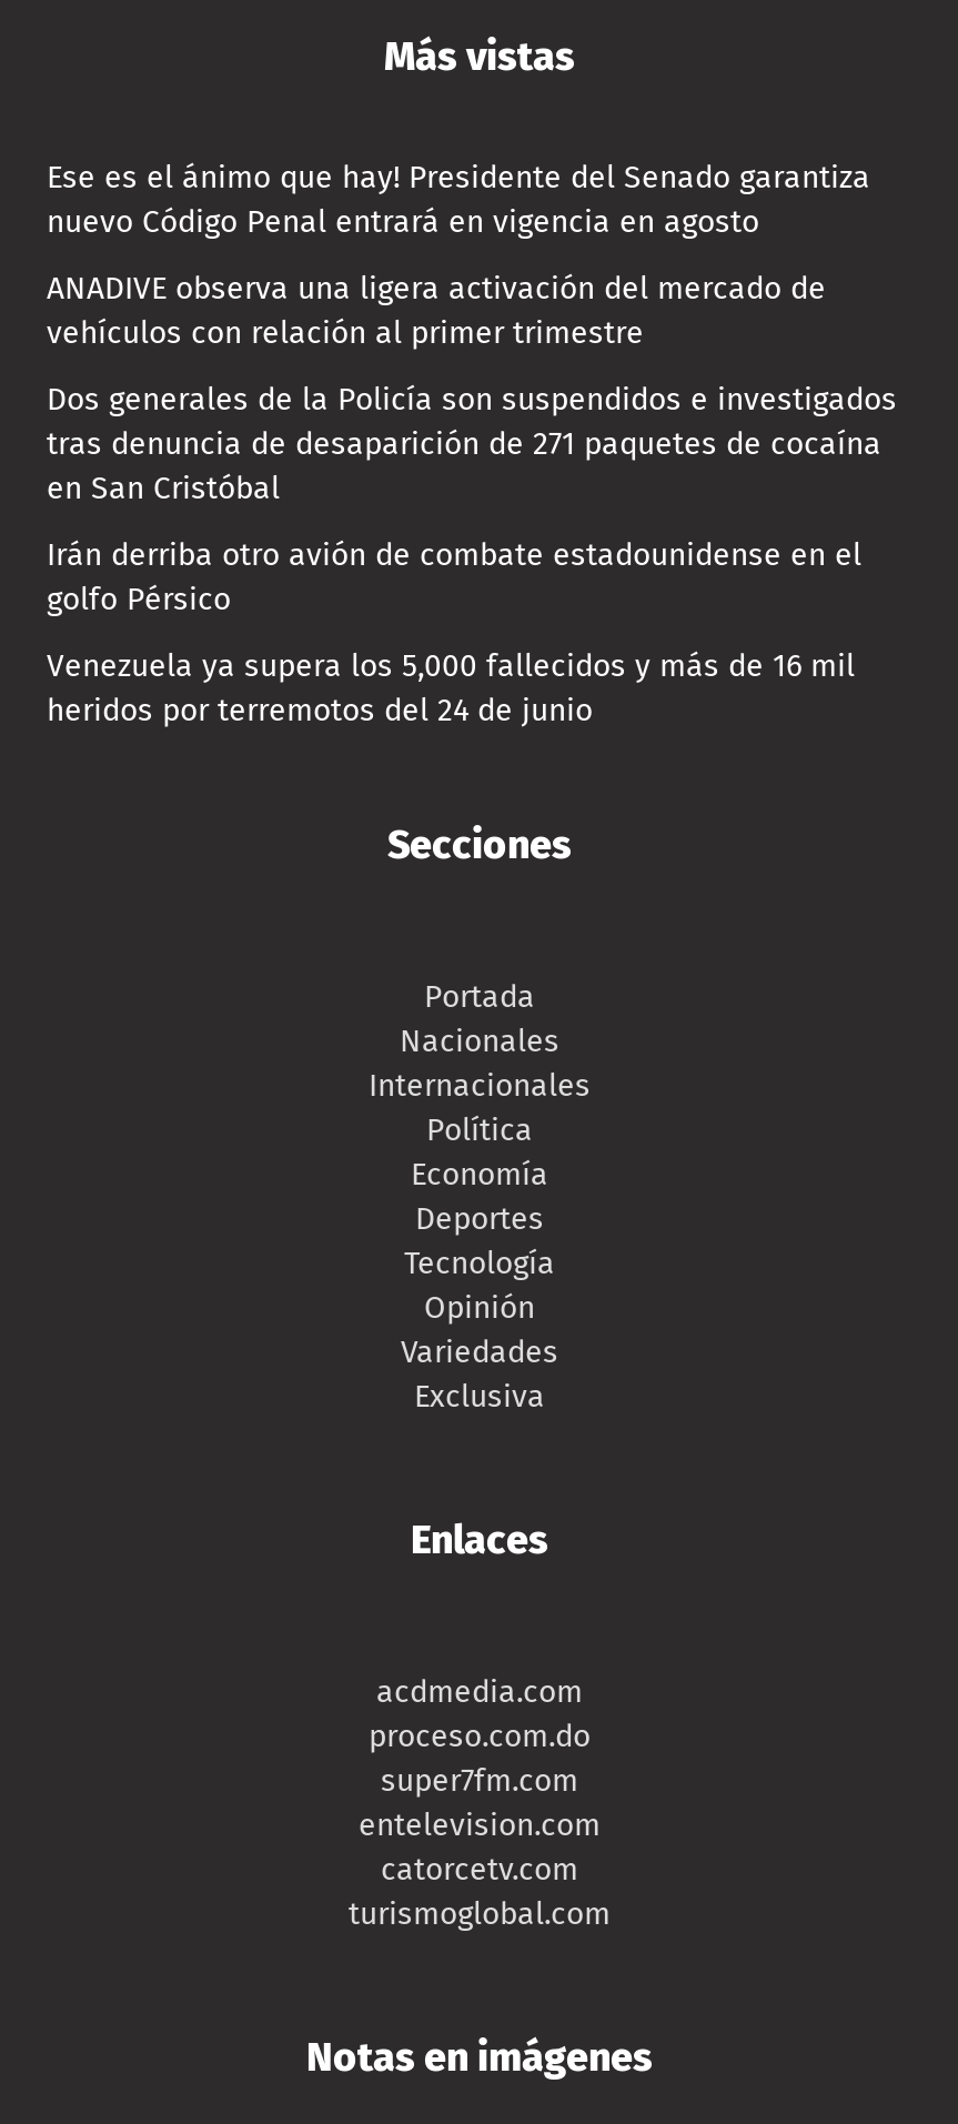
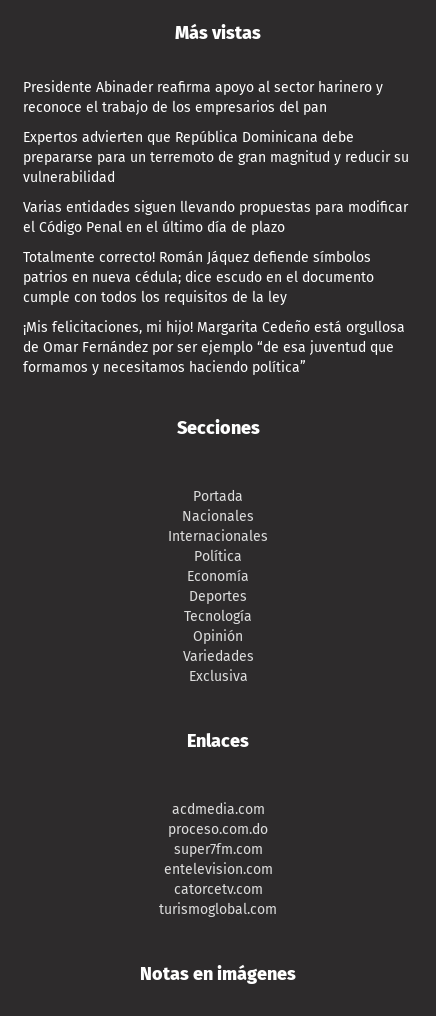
[47,160,870,242] Ese es el ánimo que hay! Presidente del Senado garantiza | nuevo Código Penal entrará en vigencia en agosto -> [23,79,383,116] Presidente Abinader reafirma apoyo al sector harinero y | reconoce el trabajo de los empresarios del pan
[47,271,826,353] ANADIVE observa una ligera activación del mercado de | vehículos con relación al primer trimestre -> [23,129,409,186] Expertos advierten que República Dominicana debe | prepararse para un terremoto de gran magnitud y reducir su | vulnerabilidad
[47,382,897,508] Dos generales de la Policía son suspendidos e investigados | tras denuncia de desaparición de 271 paquetes de cocaína | en San Cristóbal -> [23,199,408,236] Varias entidades siguen llevando propuestas para modificar | el Código Penal en el último día de plazo
[47,537,861,619] Irán derriba otro avión de combate estadounidense en el | golfo Pérsico -> [23,249,374,306] Totalmente correcto! Román Jáquez defiende símbolos | patrios en nueva cédula; dice escudo en el documento | cumple con todos los requisitos de la ley
[47,648,855,730] Venezuela ya supera los 5,000 fallecidos y más de 16 mil | heridos por terremotos del 24 de junio -> [23,319,405,376] ¡Mis felicitaciones, mi hijo! Margarita Cedeño está orgullosa | de Omar Fernández por ser ejemplo “de esa juventud que | formamos y necesitamos haciendo política”

